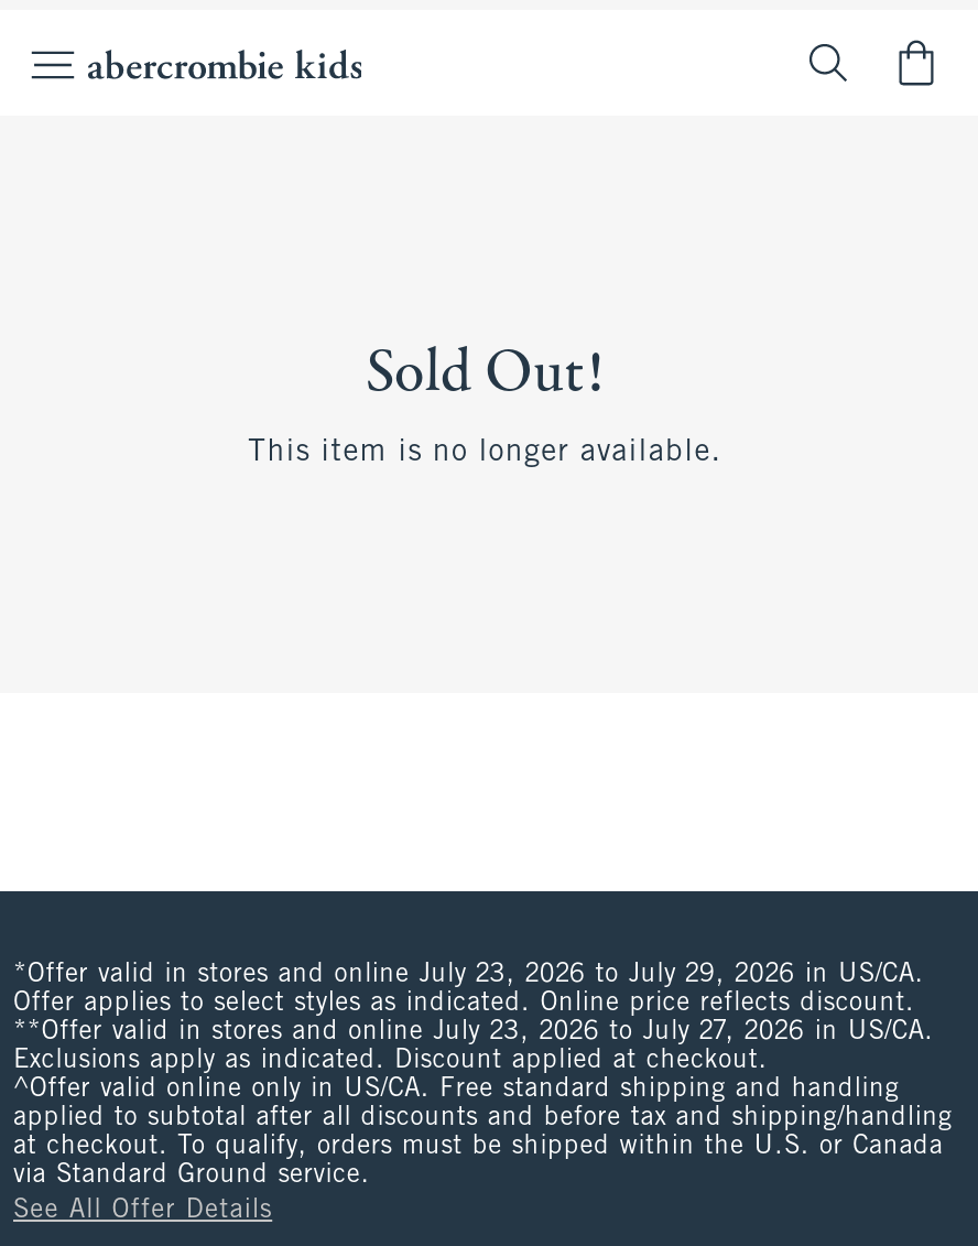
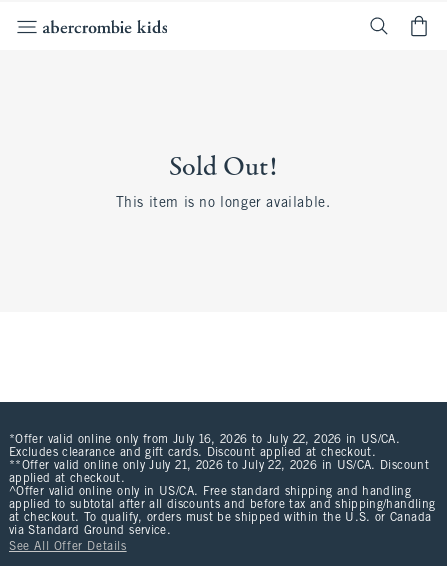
[13,962,934,1074] *Offer valid in stores and online July 23, 2026 to July 29, 2026 in US/CA. | Offer applies to select styles as indicated. Online price reflects discount. | **Offer valid in stores and online July 23, 2026 to July 27, 2026 in US/CA. | Exclusions apply as indicated. Discount applied at checkout. -> [9,434,429,485] *Offer valid online only from July 16, 2026 to July 22, 2026 in US/CA. | Excludes clearance and gift cards. Discount applied at checkout. | **Offer valid online only July 21, 2026 to July 22, 2026 in US/CA. Discount | applied at checkout.

